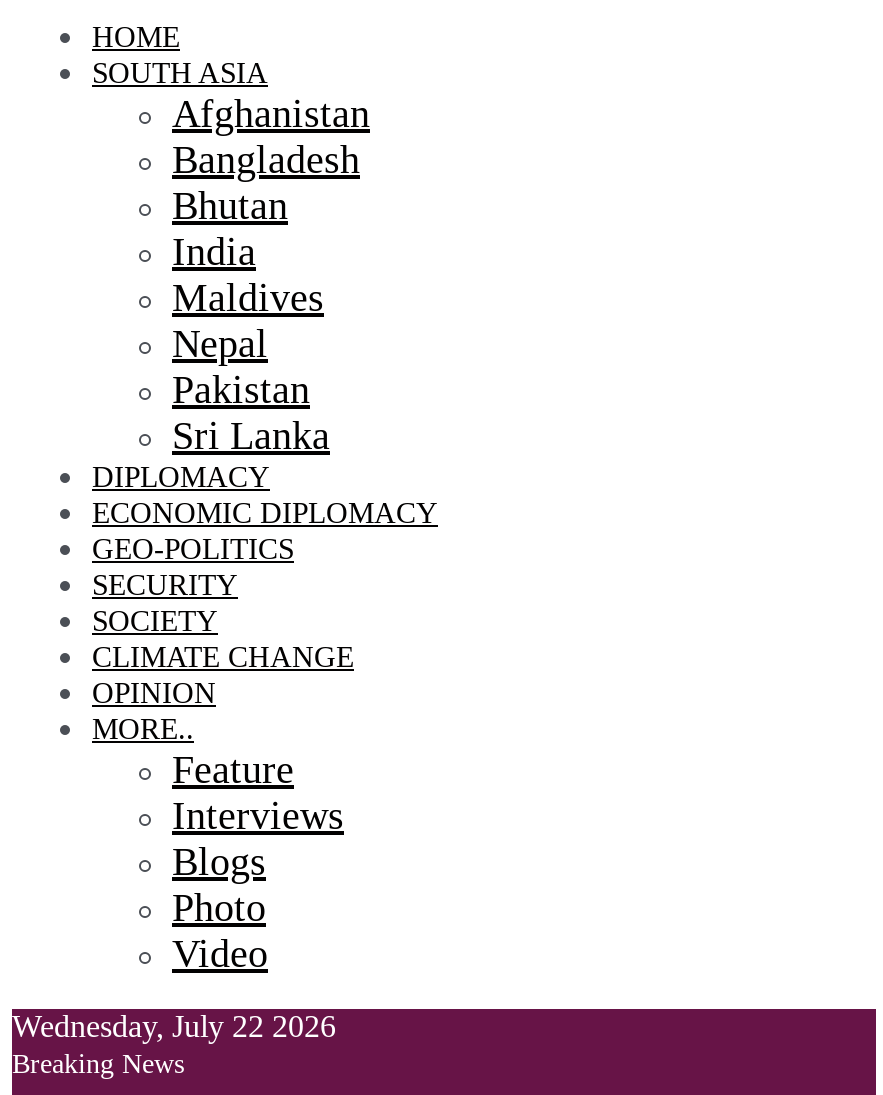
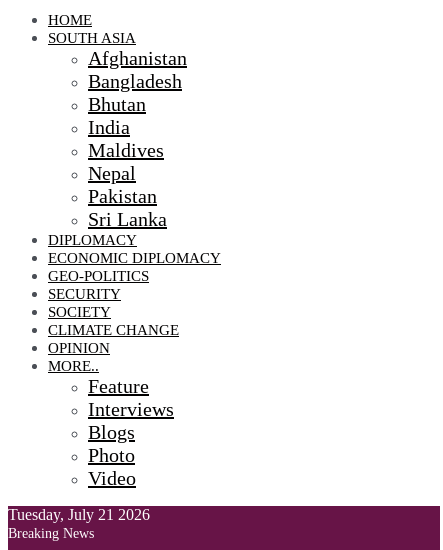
[12,1009,336,1043] Wednesday, July 22 2026 -> [8,506,150,523] Tuesday, July 21 2026

